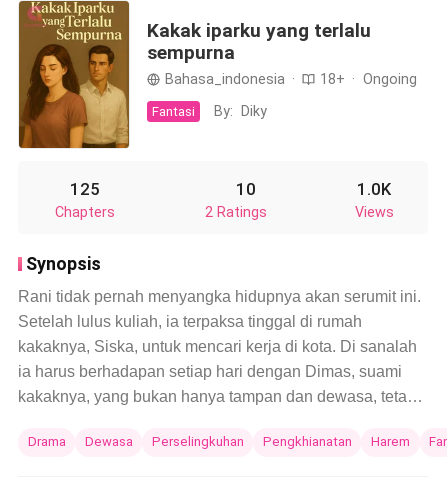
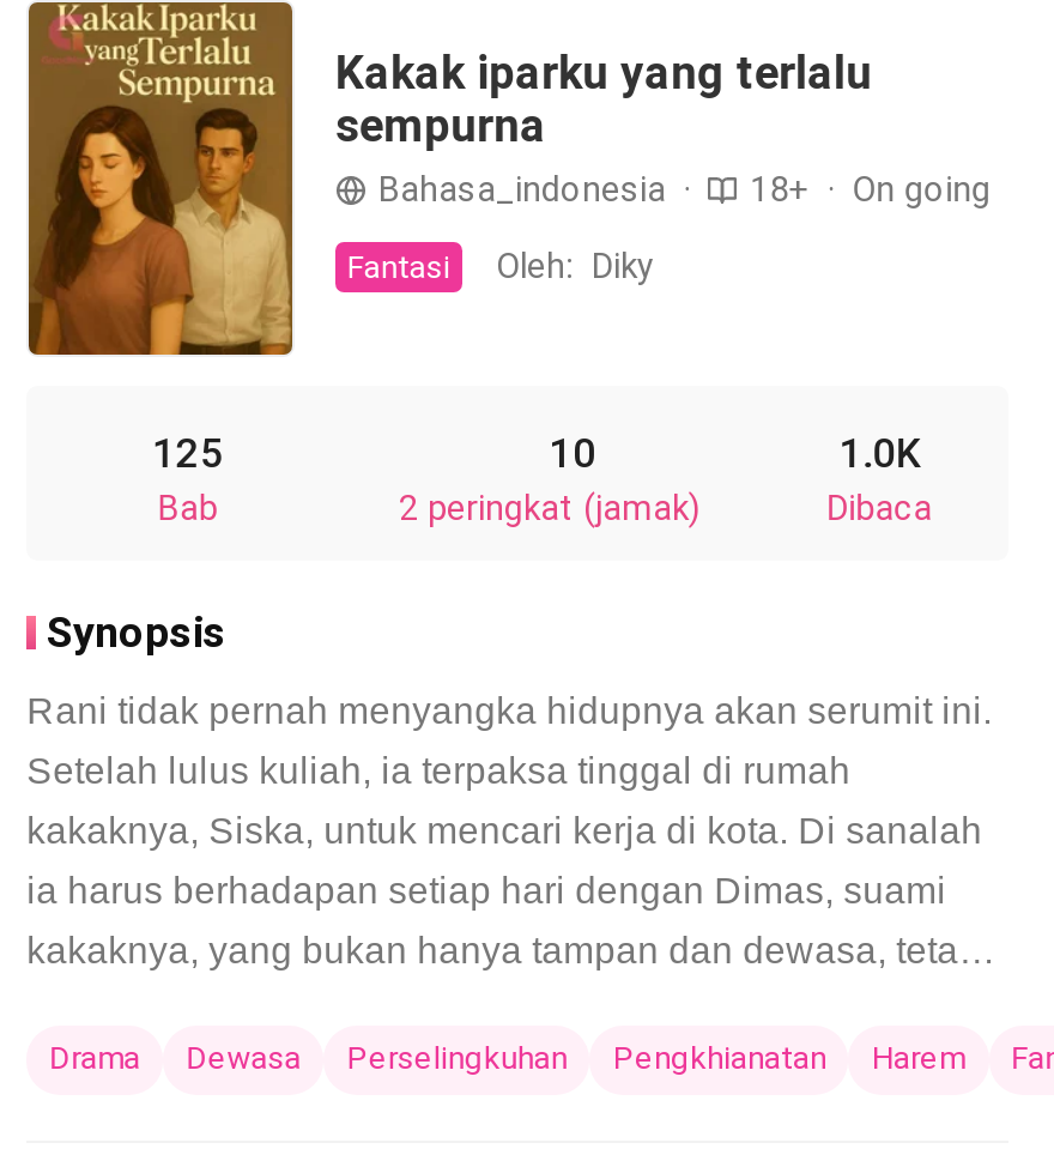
[165,71,417,87] Bahasa_indonesia · 18+ · Ongoing -> [378,170,991,208] Bahasa_indonesia · 18+ · On going
[214,103,267,119] By: Diky -> [496,247,654,285] Oleh: Diky
[55,204,115,220] Chapters -> [158,488,218,526] Bab
[205,204,267,220] 2 Ratings -> [399,488,700,526] 2 peringkat (jamak)
[355,204,394,220] Views -> [827,488,932,526] Dibaca

